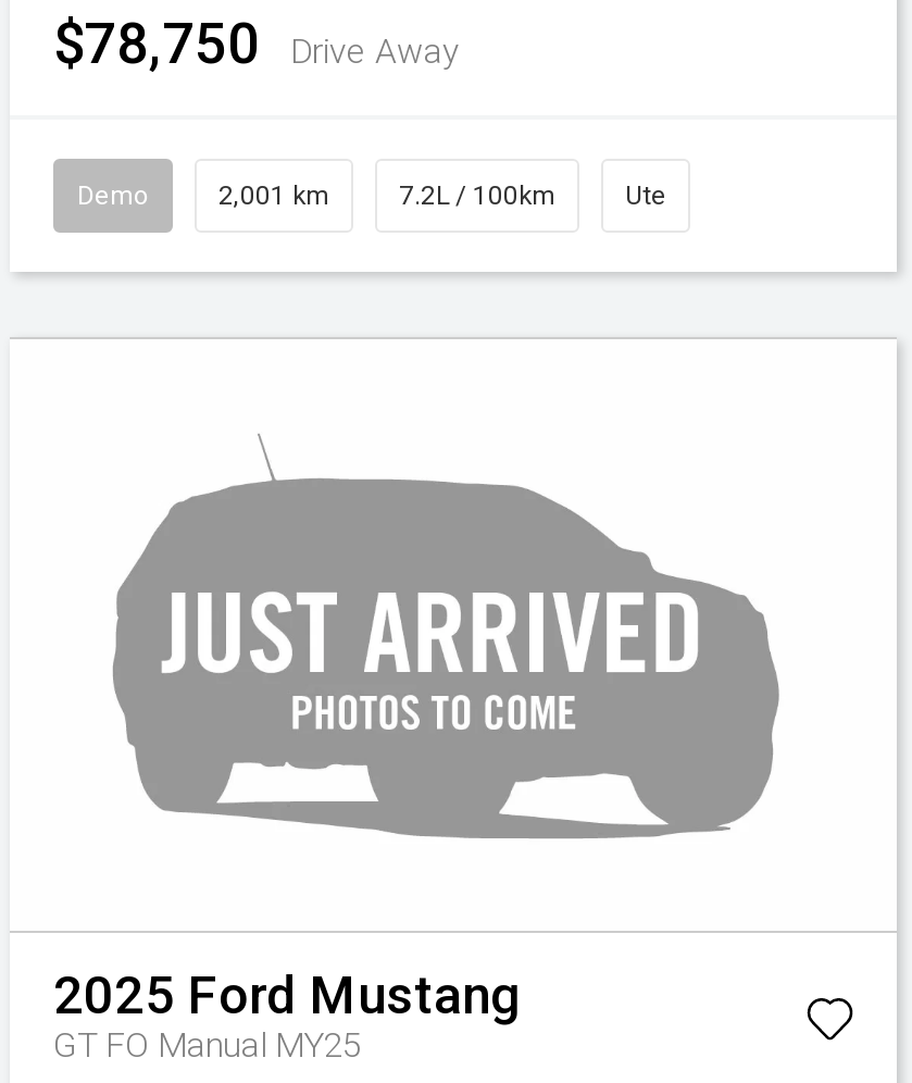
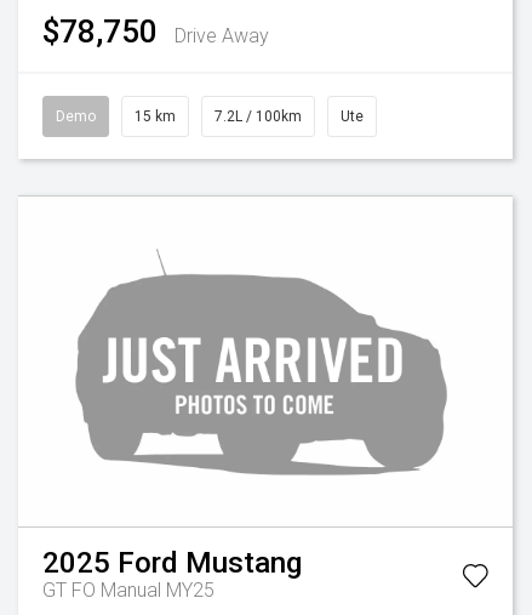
[218,180,329,211] 2,001 km -> [135,108,176,125] 15 km

